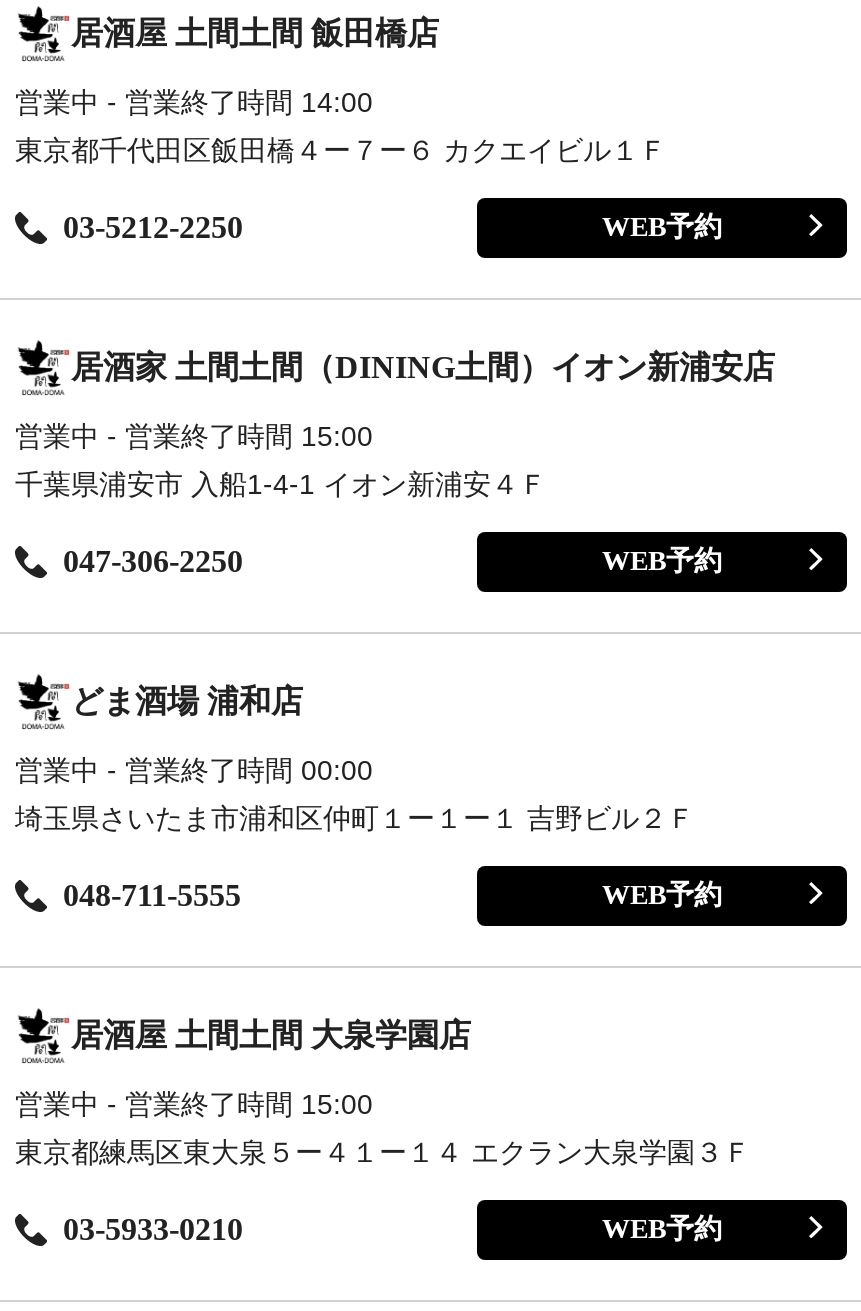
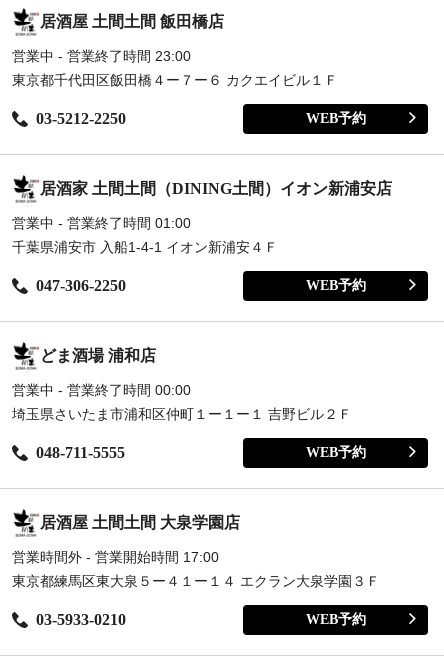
[15,85,373,117] 営業中 - 営業終了時間 14:00 -> [12,48,191,64] 営業中 - 営業終了時間 23:00
[15,419,373,451] 営業中 - 営業終了時間 15:00 -> [12,215,191,231] 営業中 - 営業終了時間 01:00
[15,1087,373,1119] 営業中 - 営業終了時間 15:00 -> [12,549,219,565] 営業時間外 - 営業開始時間 17:00

